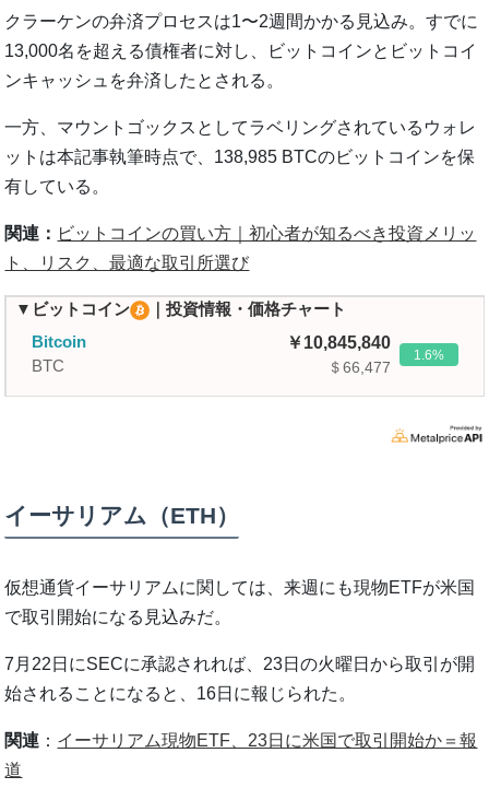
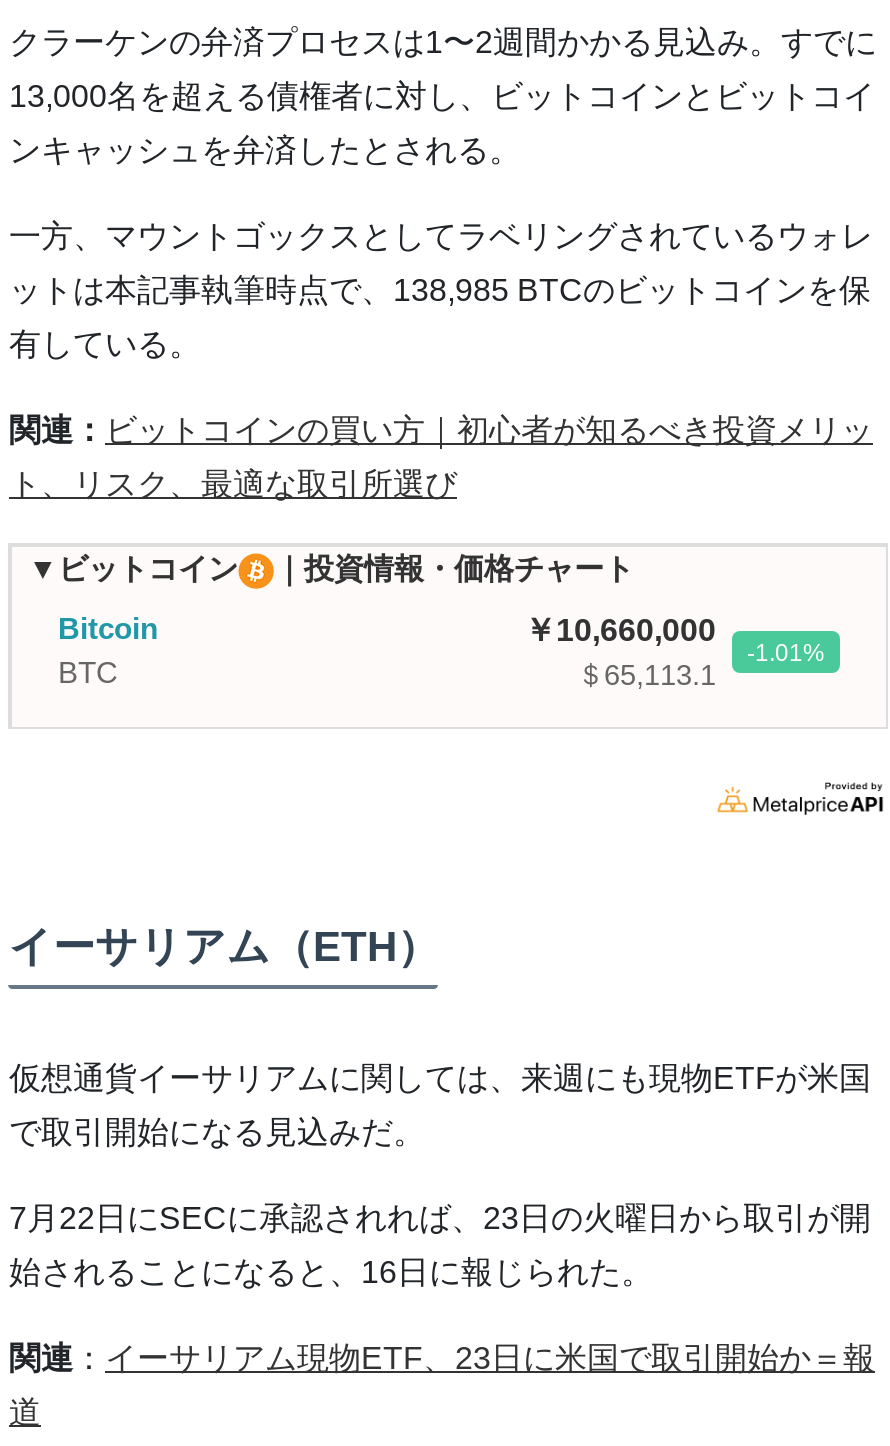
[303,333,391,352] 10,845,840 -> [556,613,716,647] 10,660,000
[414,347,432,363] 1.6 -> [747,639,803,667] -1.01
[327,358,391,376] ＄66,477 -> [576,659,716,691] ＄65,113.1

